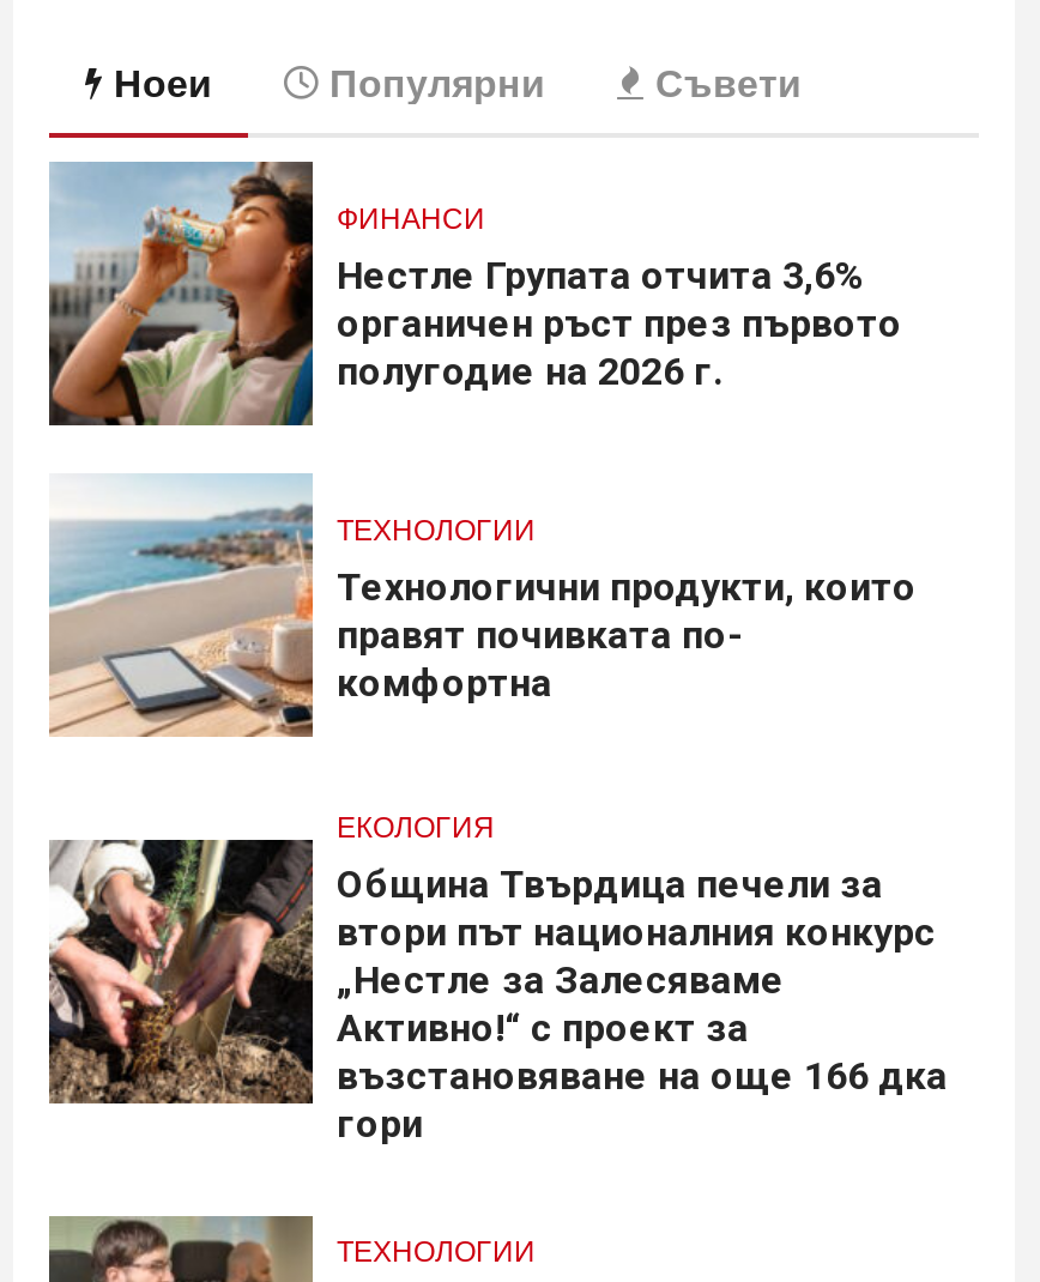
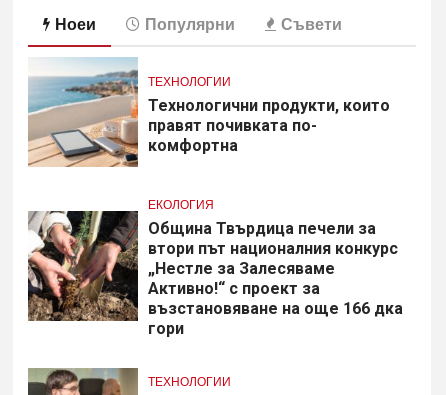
[47,161,902,429] [image] | ФИНАНСИ | Нестле Групата отчита 3,6% | органичен ръст през първото | полугодие на 2026 г. -> none

